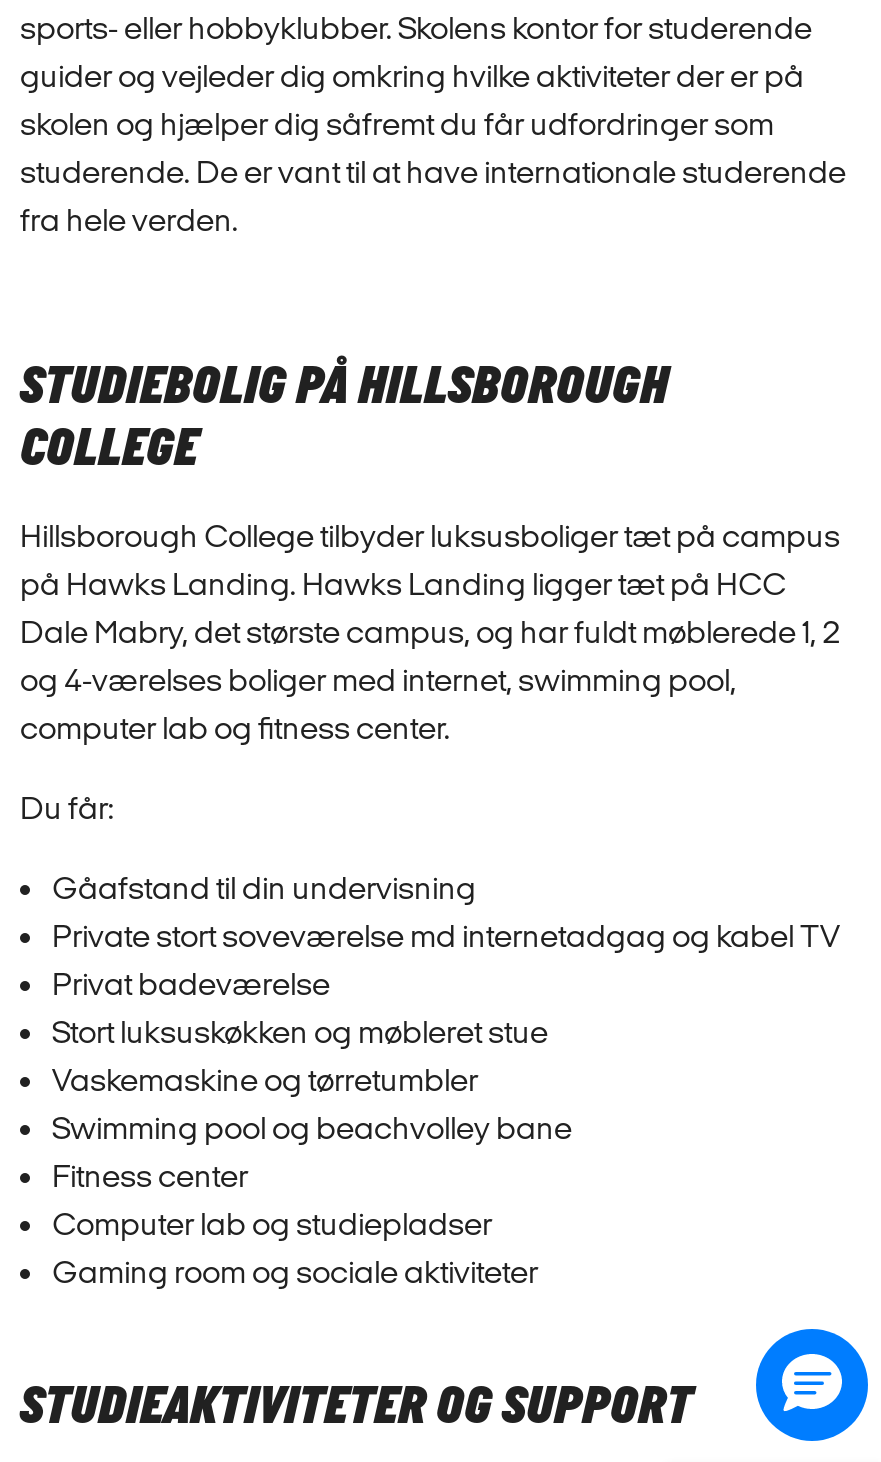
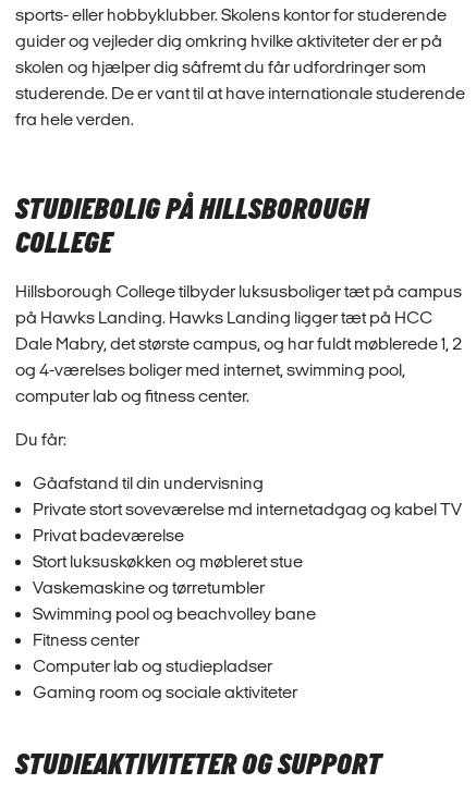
[754,1326,870,1444] [image] -> none

